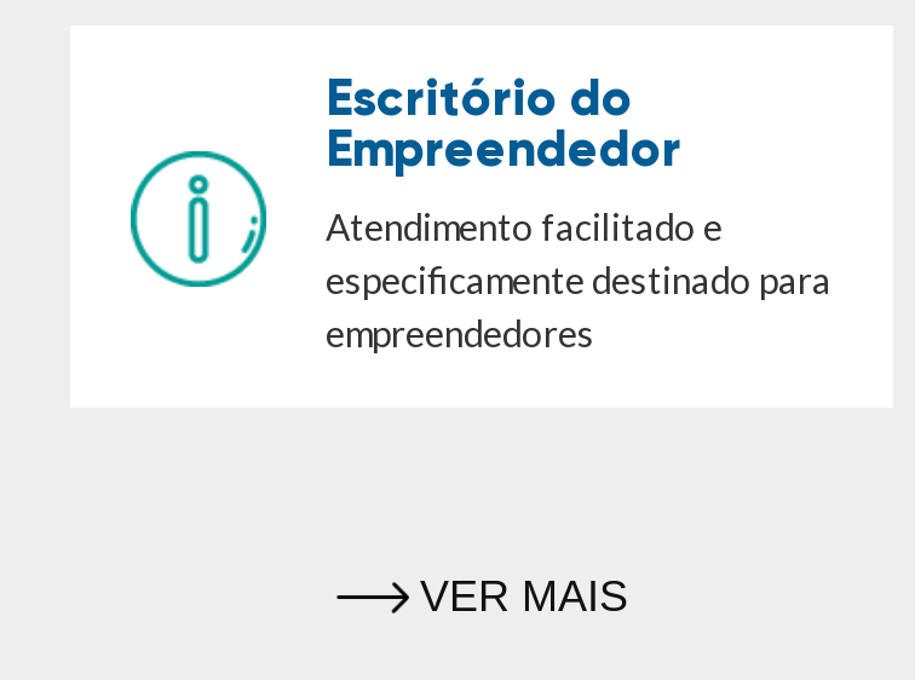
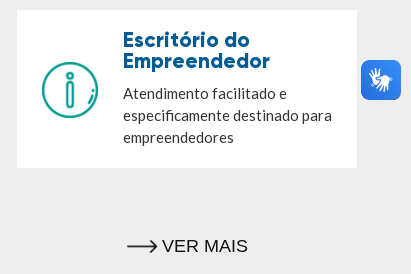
none -> [360,59,402,101] [image]

